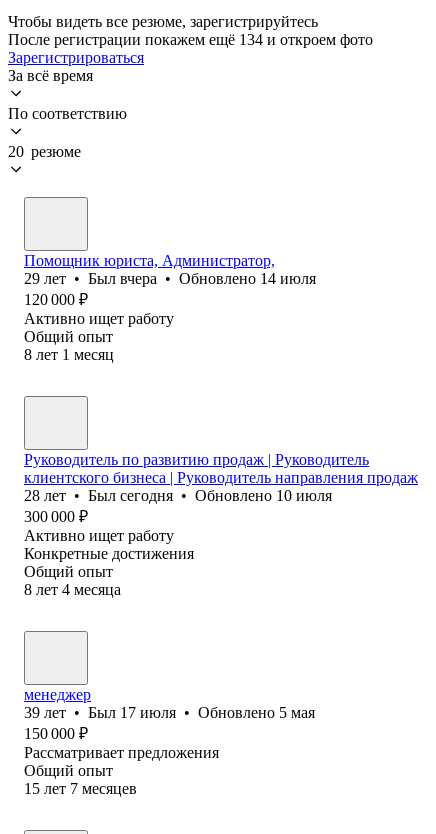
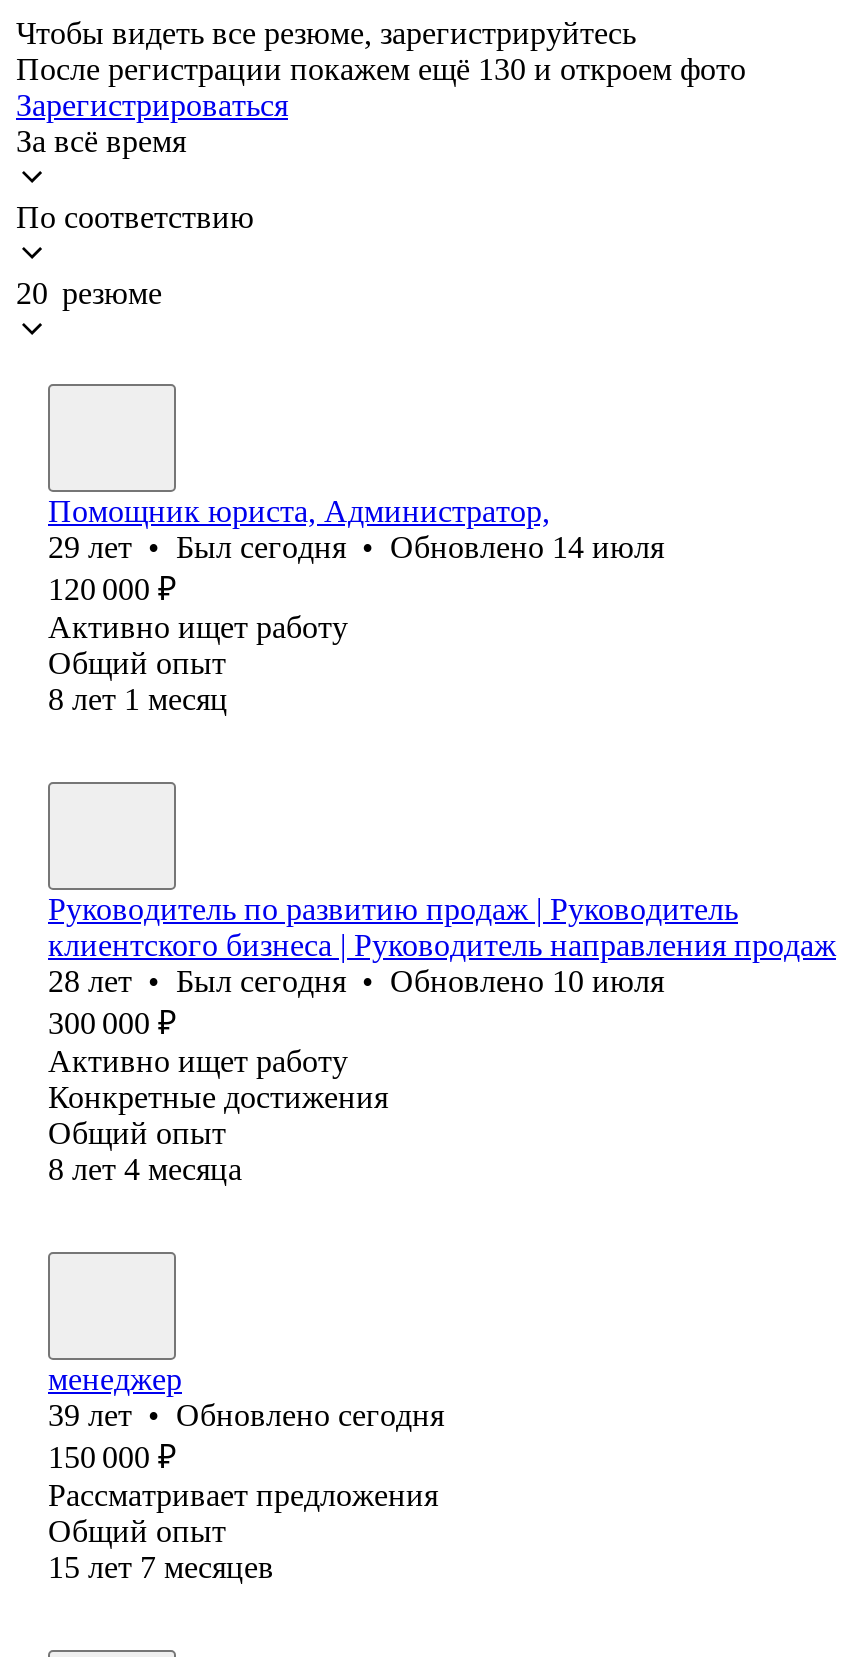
[8,31,373,48] После регистрации покажем ещё 134 и откроем фото -> [16,52,746,86] После регистрации покажем ещё 130 и откроем фото
[24,270,316,287] 29 лет • Был вчера • Обновлено 14 июля -> [48,530,664,564] 29 лет • Был сегодня • Обновлено 14 июля
[24,704,315,721] 39 лет • Был 17 июля • Обновлено 5 мая -> [48,1398,444,1432] 39 лет • Обновлено сегодня

